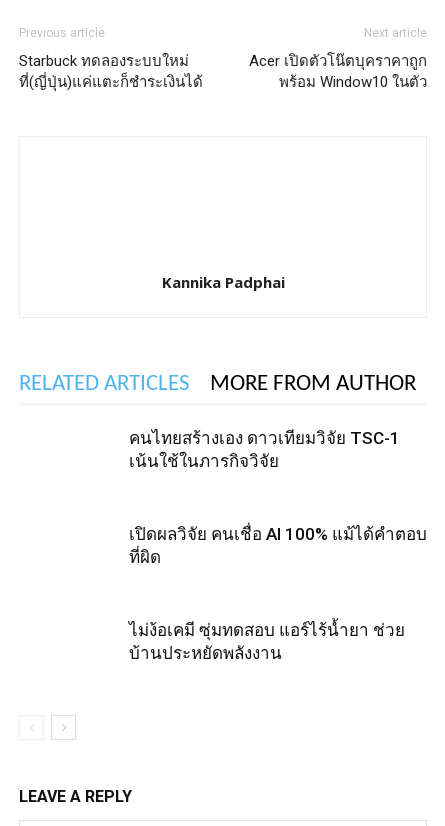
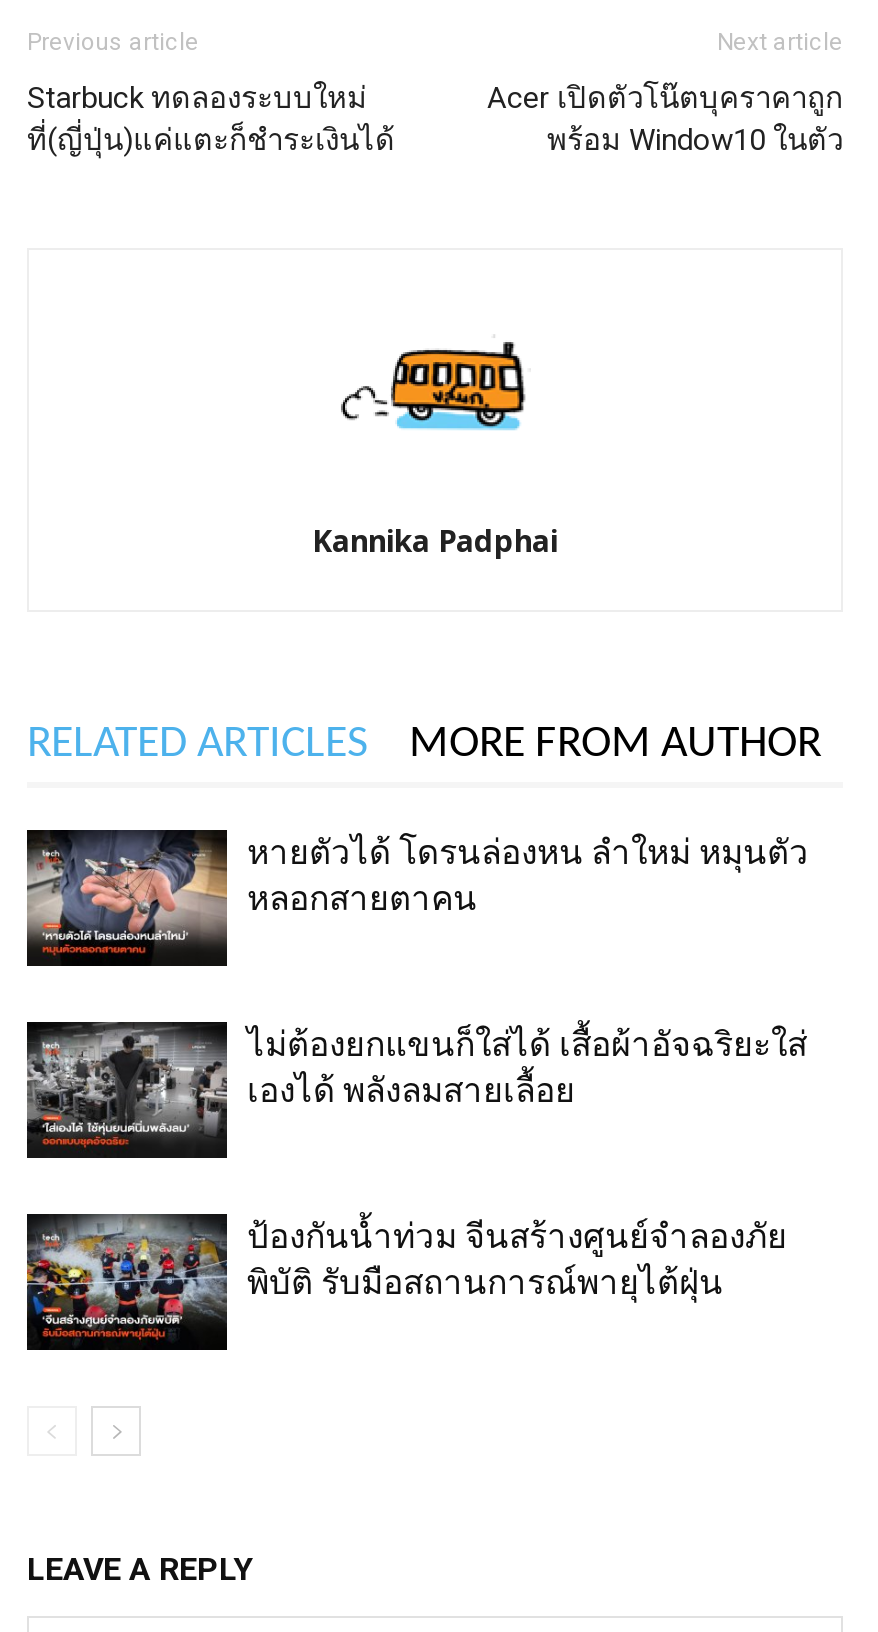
none -> [339,340,527,432] [image]
none -> [25,828,229,968] [image]
none -> [25,1020,229,1160] [image]
none -> [25,1212,229,1352] [image]
[129,427,404,470] คนไทยสร้างเอง ดาวเทียมวิจัย TSC-1 | เน้นใช้ในภารกิจวิจัย -> [247,831,809,917] หายตัวได้ โดรนล่องหน ลำใหม่ หมุนตัว | หลอกสายตาคน
[129,523,427,566] เปิดผลวิจัย คนเชื่อ AI 100% แม้ได้คำตอบ | ที่ผิด -> [247,1023,807,1109] ไม่ต้องยกแขนก็ใส่ได้ เสื้อผ้าอัจฉริยะใส่ | เองได้ พลังลมสายเลื้อย
[129,619,405,662] ไม่ง้อเคมี ซุ่มทดสอบ แอร์ไร้น้ำยา ช่วย | บ้านประหยัดพลังงาน -> [247,1215,787,1301] ป้องกันน้ำท่วม จีนสร้างศูนย์จำลองภัย | พิบัติ รับมือสถานการณ์พายุไต้ฝุ่น

